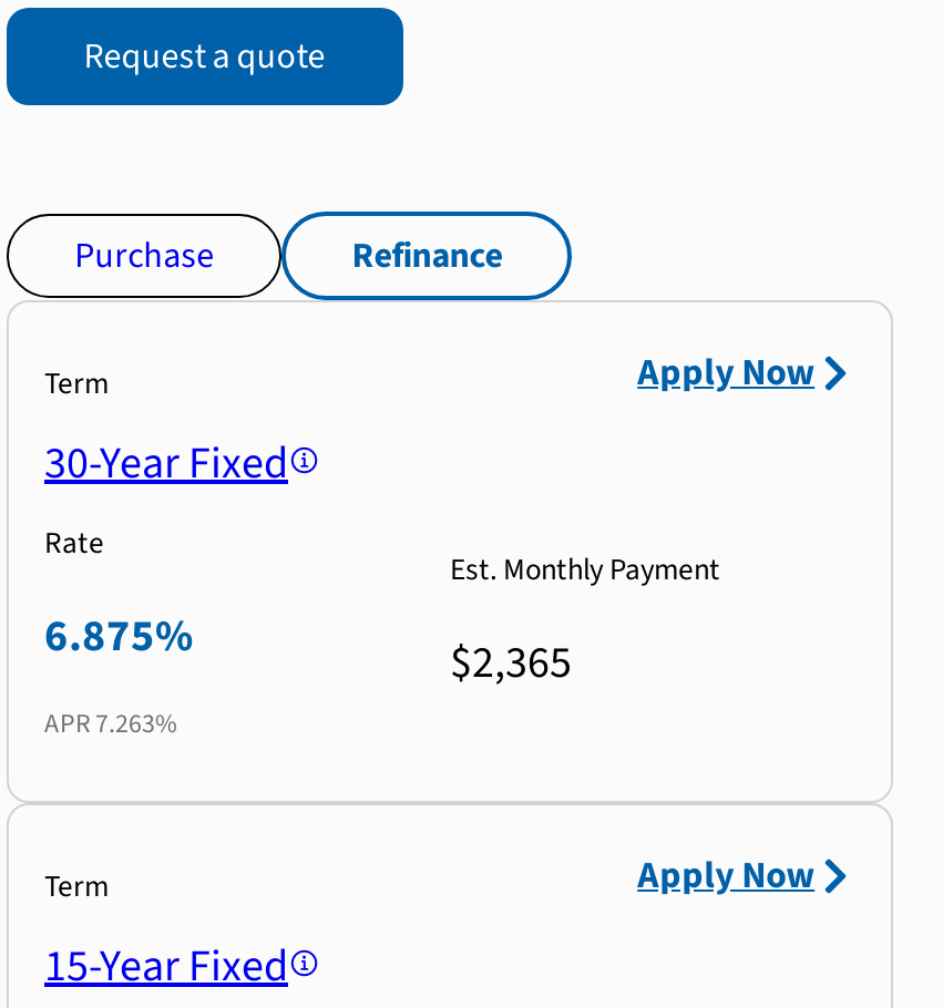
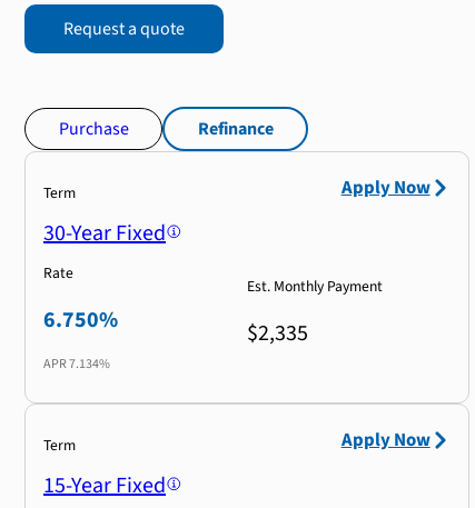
[44,605,193,667] 6.875% -> [43,304,118,335] 6.750%
[450,632,572,694] $2,365 -> [247,318,308,349] $2,335
[44,705,177,743] APR 7.263% -> [43,354,110,373] APR 7.134%

